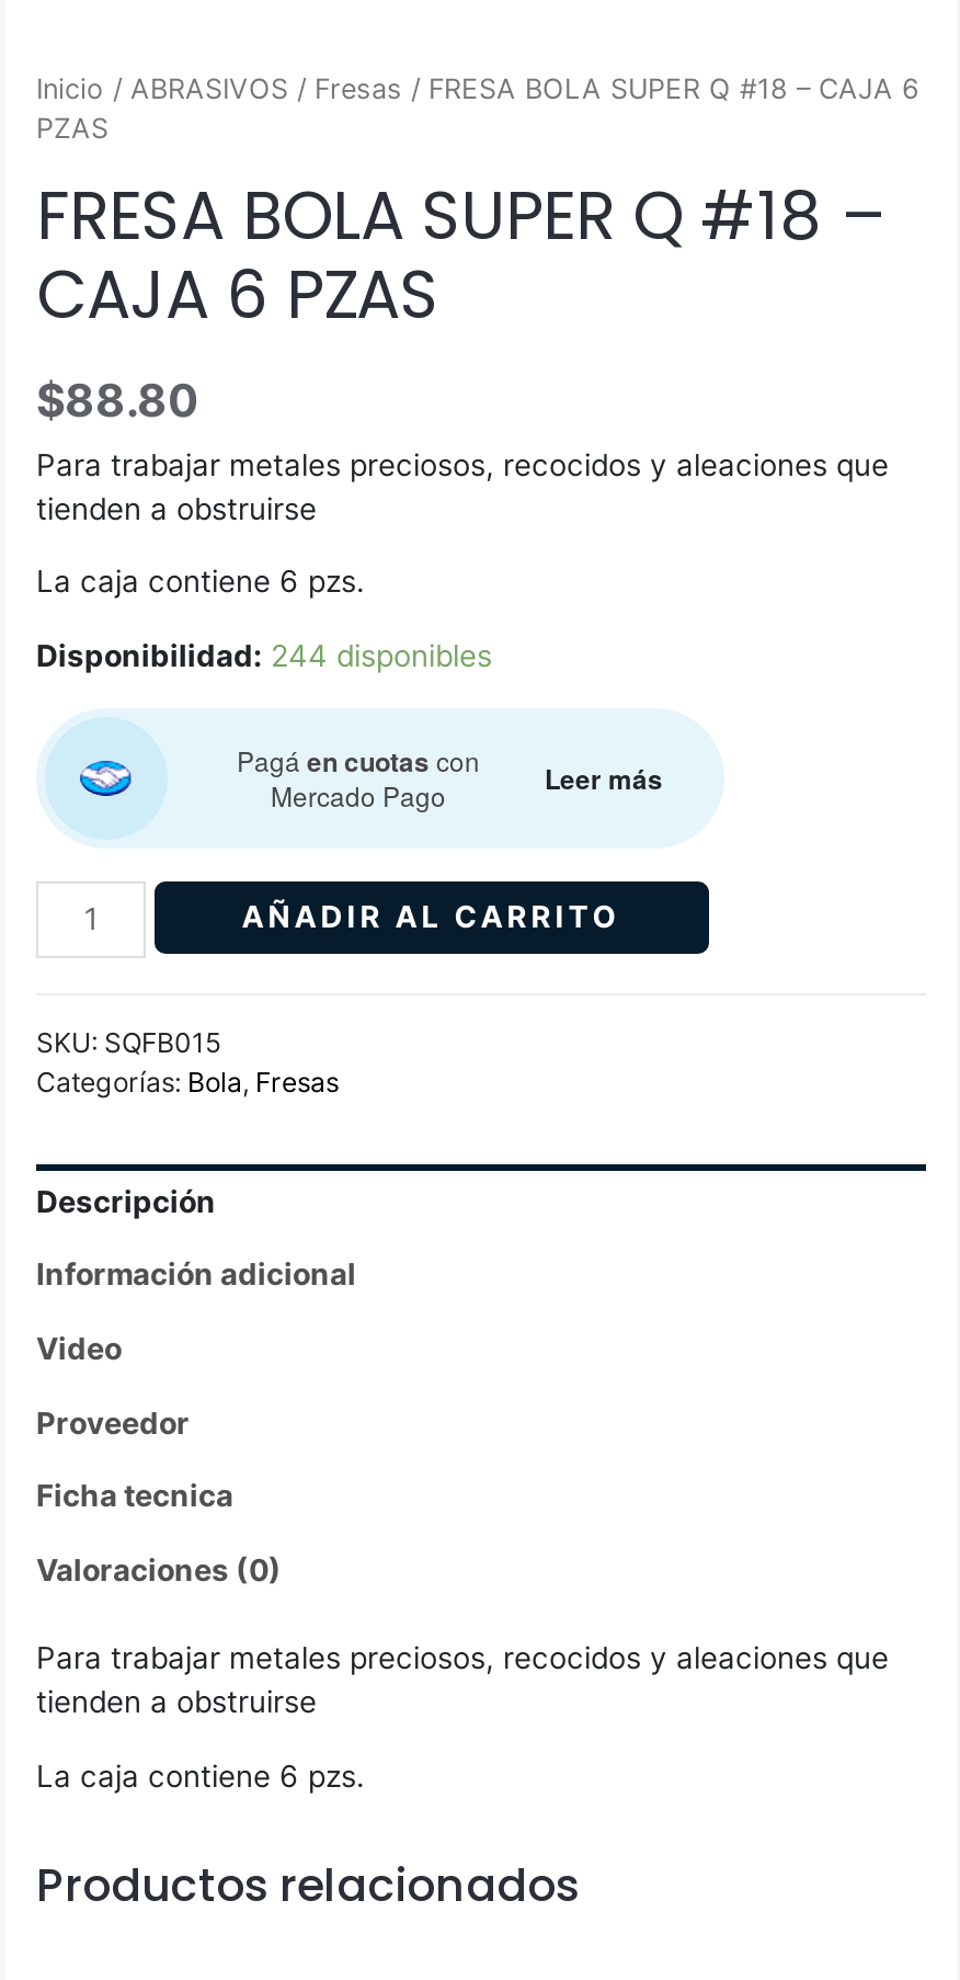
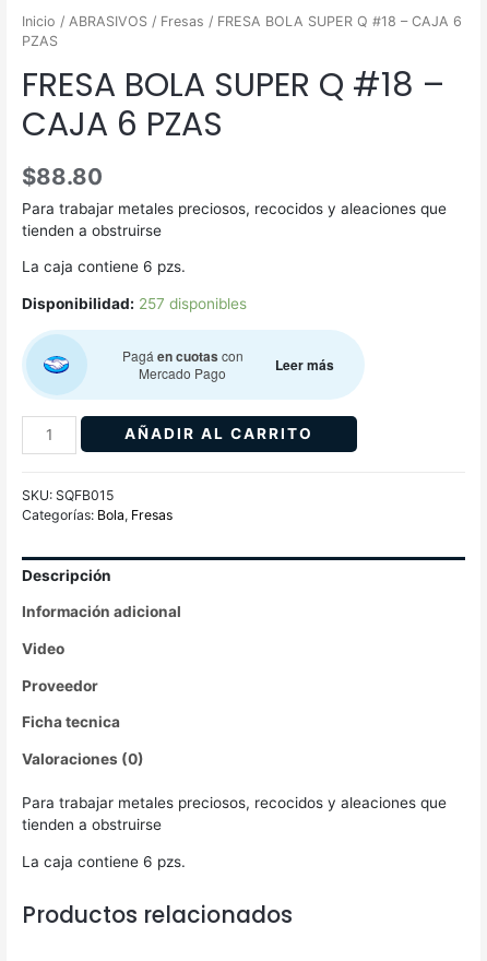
[36,638,492,673] Disponibilidad: 244 disponibles -> [22,295,247,312] Disponibilidad: 257 disponibles

